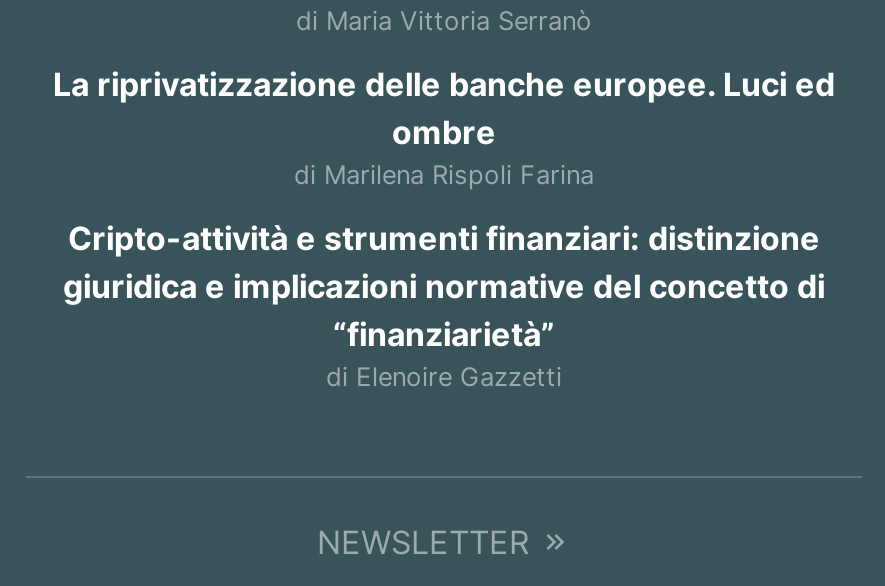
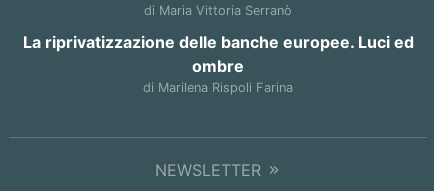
[63,218,825,392] Cripto-attività e strumenti finanziari: distinzione | giuridica e implicazioni normative del concetto di | “finanziarietà” | di Elenoire Gazzetti -> none

